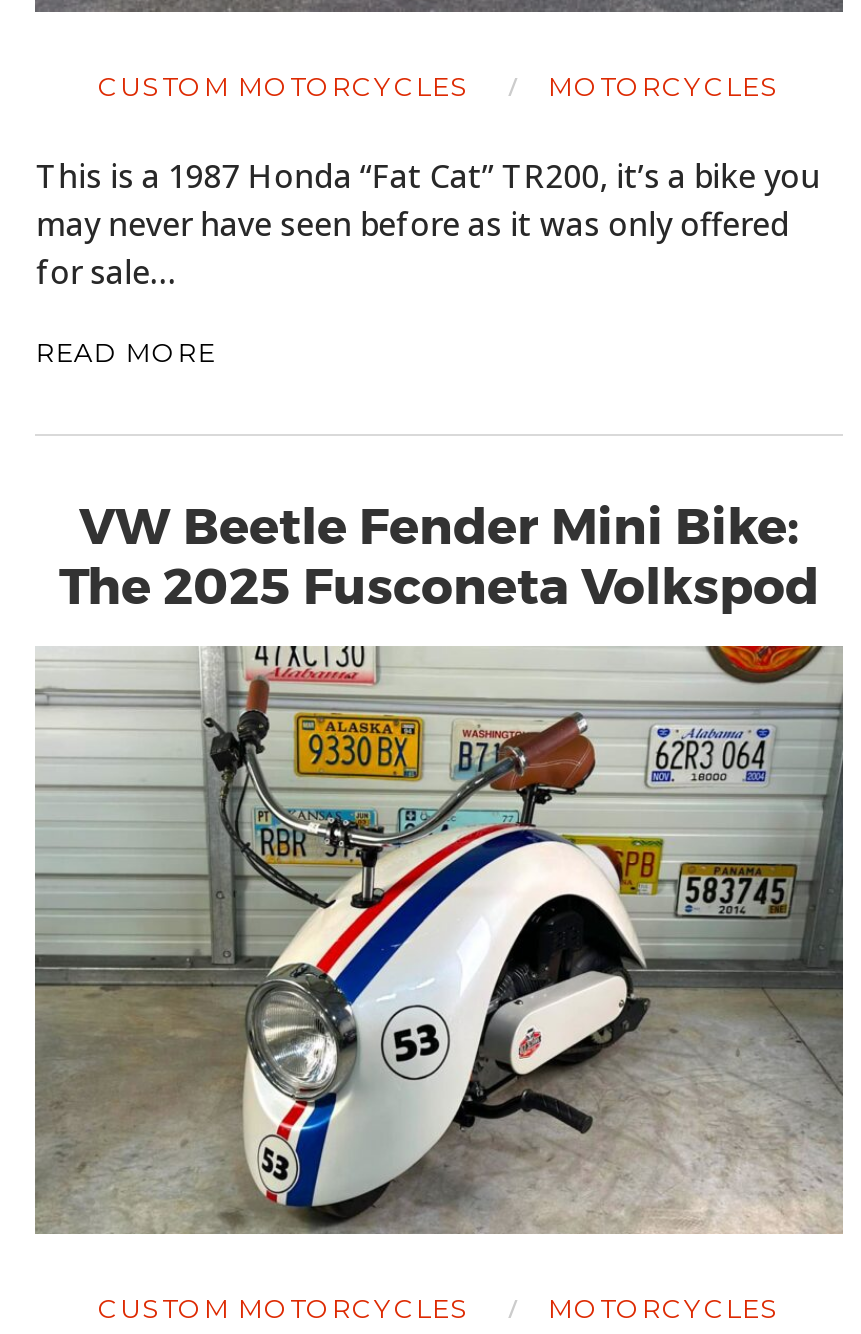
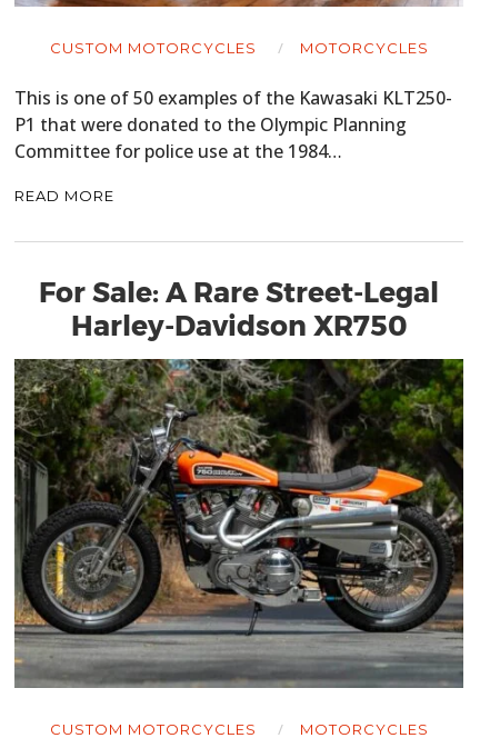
[36,154,820,294] This is a 1987 Honda “Fat Cat” TR200, it’s a bike you | may never have seen before as it was only offered | for sale… -> [15,85,453,163] This is one of 50 examples of the Kawasaki KLT250- | P1 that were donated to the Olympic Planning | Committee for police use at the 1984…
[59,496,819,616] VW Beetle Fender Mini Bike: | The 2025 Fusconeta Volkspod -> [39,276,439,342] For Sale: A Rare Street-Legal | Harley-Davidson XR750
[35,644,845,1236] [image] -> [13,358,464,689] [image]

